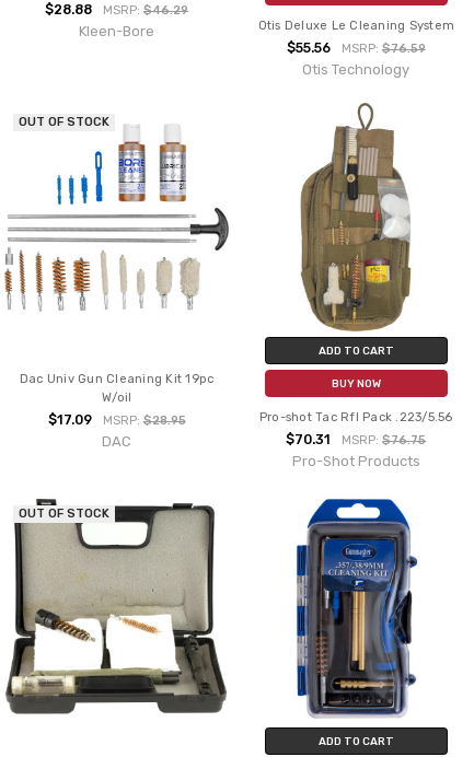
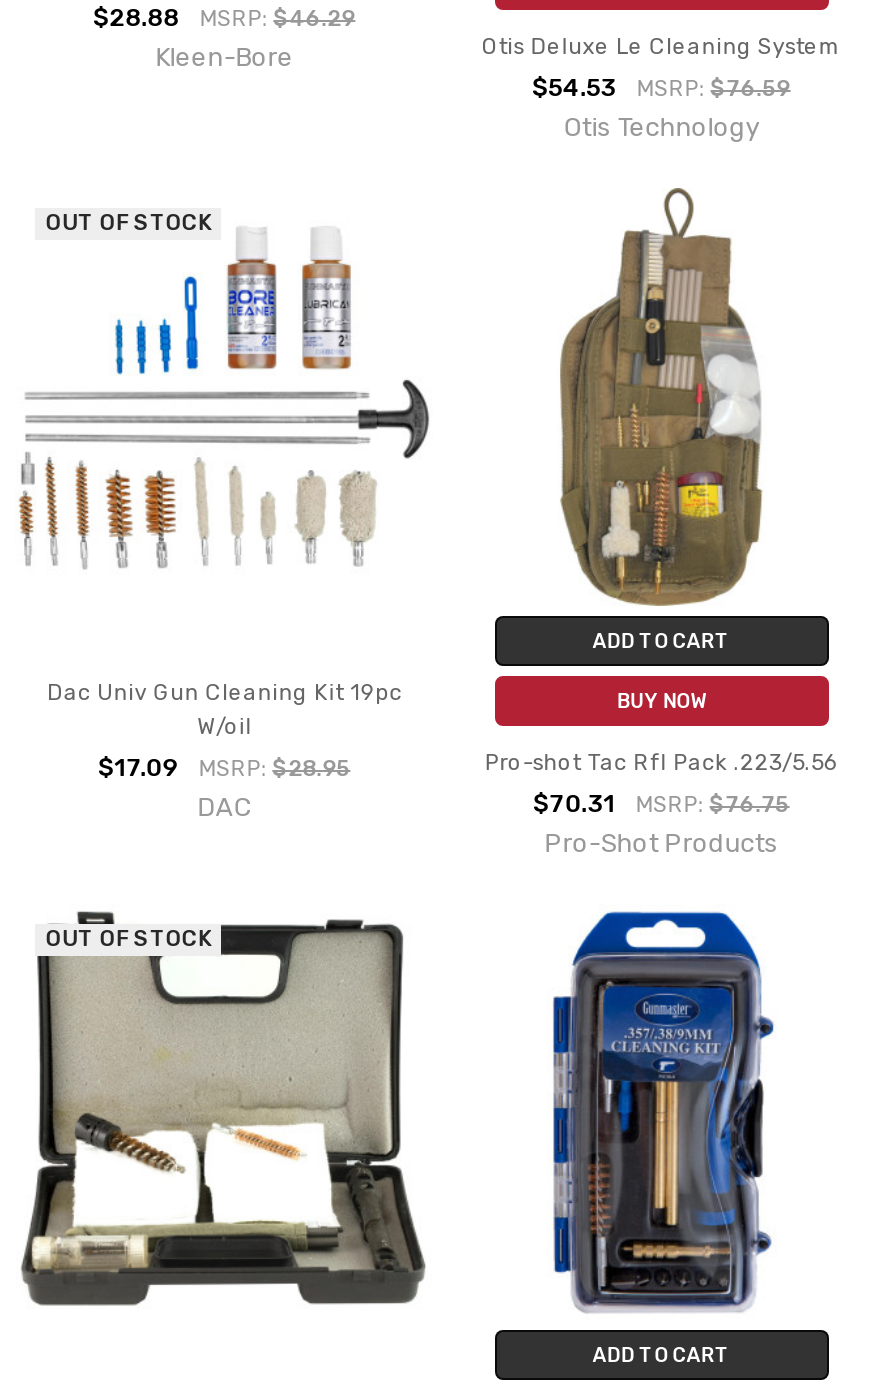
[287,40,426,56] $55.56 MSRP: $76.59 -> [533,74,791,102] $54.53 MSRP: $76.59

